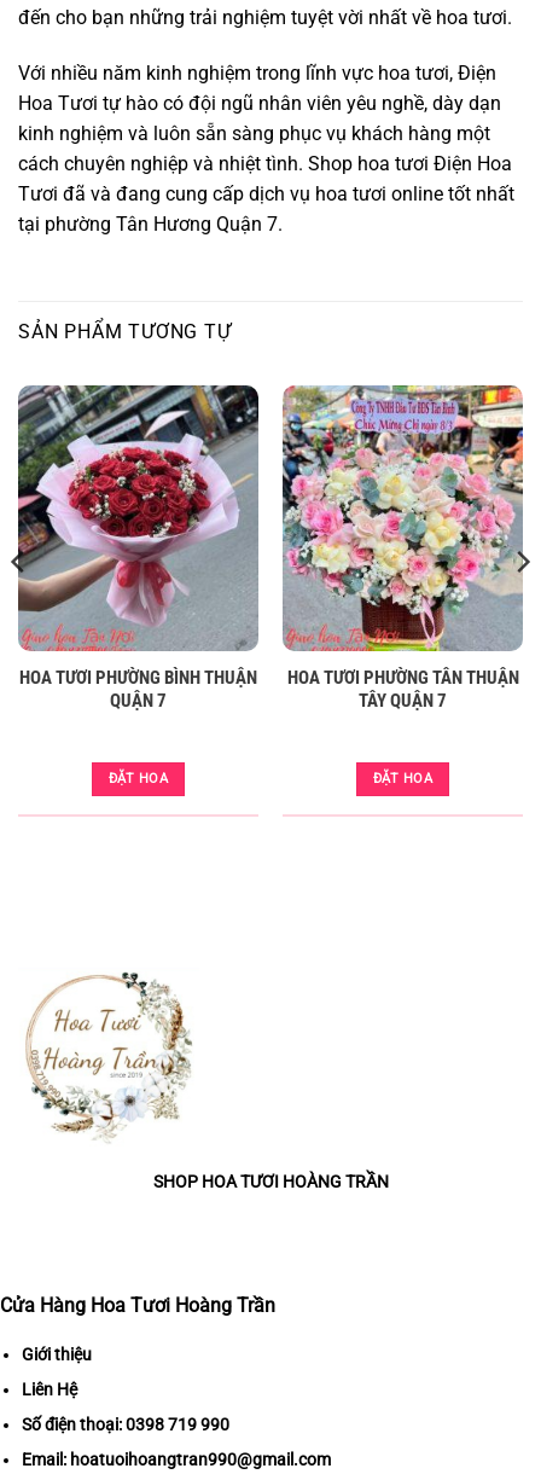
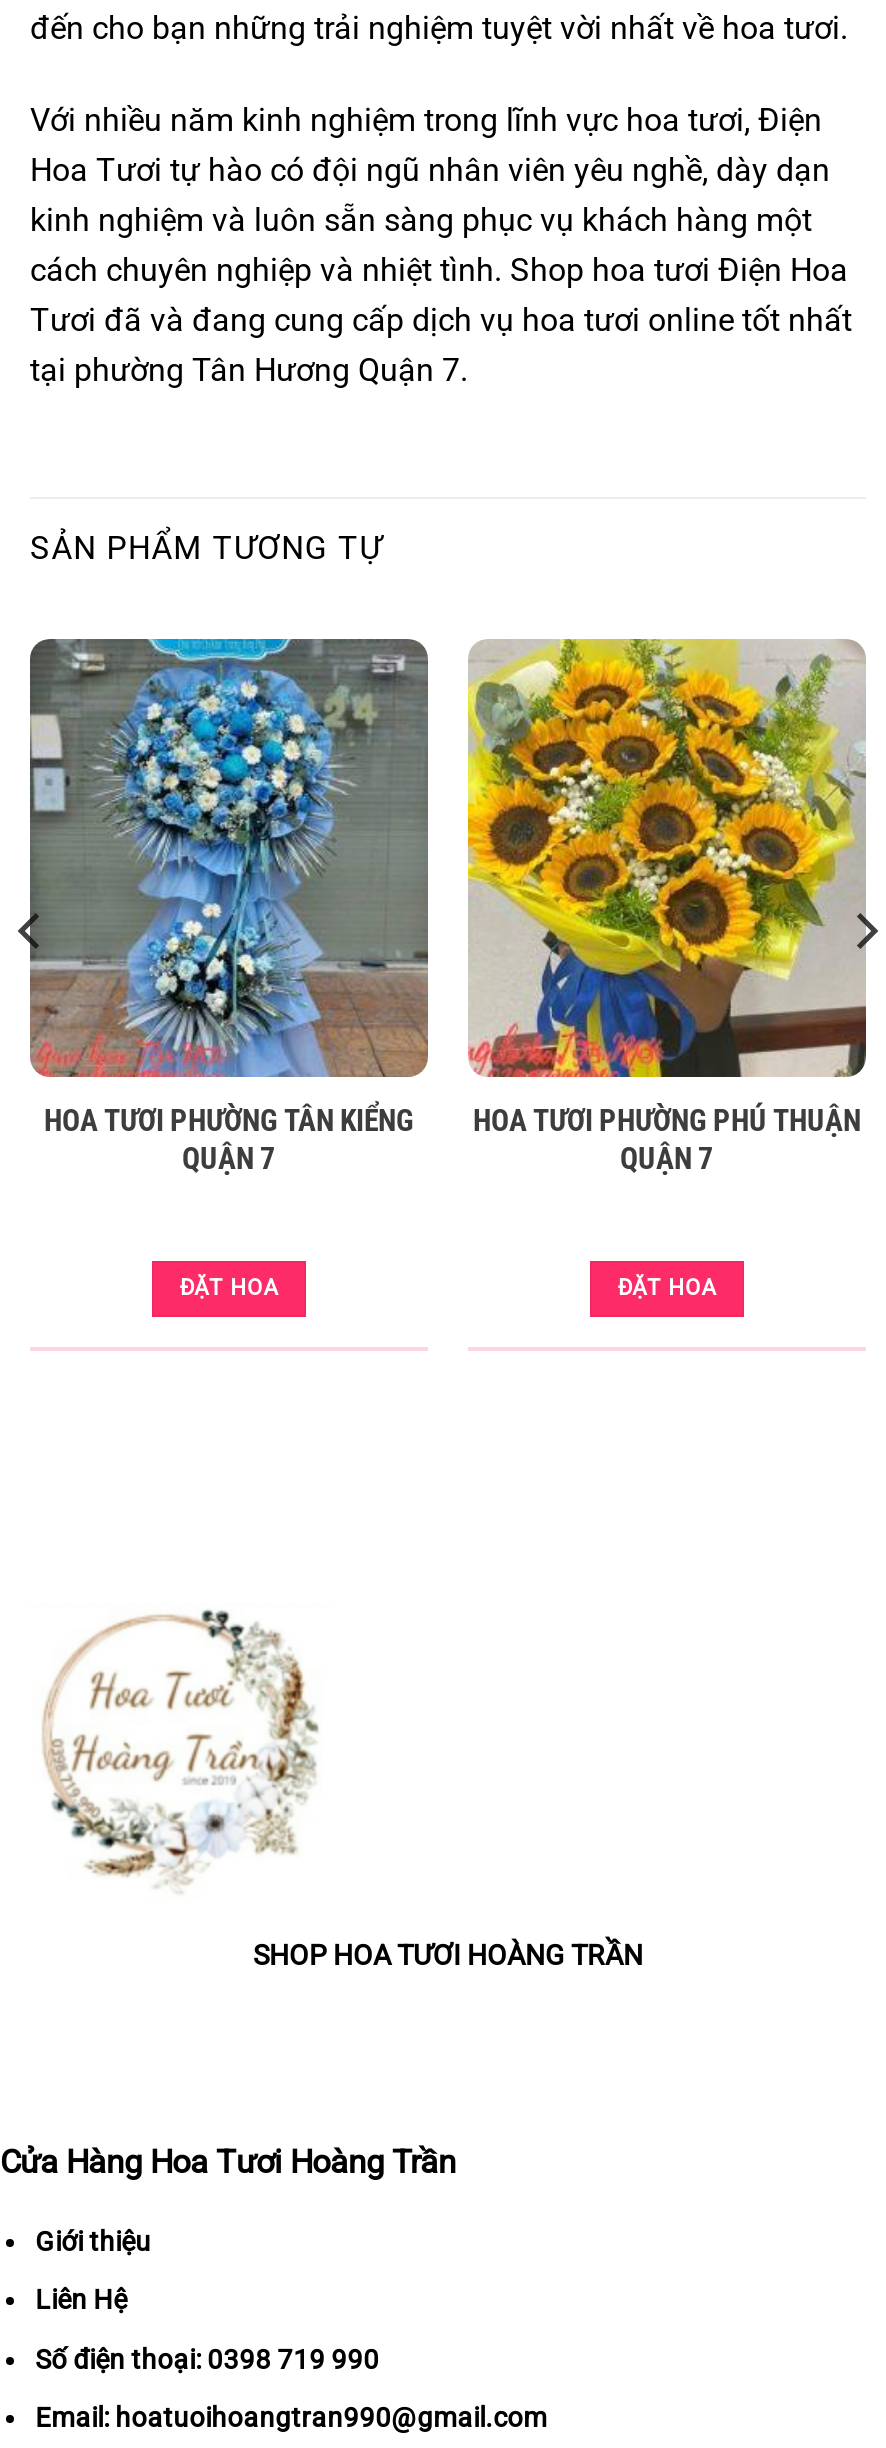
[17,384,260,688] [image] | HOA TƯƠI PHƯỜNG BÌNH THUẬN -> [30,636,430,1139] [image] | HOA TƯƠI PHƯỜNG TÂN KIỂNG
[281,384,524,711] [image] | HOA TƯƠI PHƯỜNG TÂN THUẬN | TÂY QUẬN 7 -> [466,636,866,1177] [image] | HOA TƯƠI PHƯỜNG PHÚ THUẬN | QUẬN 7

